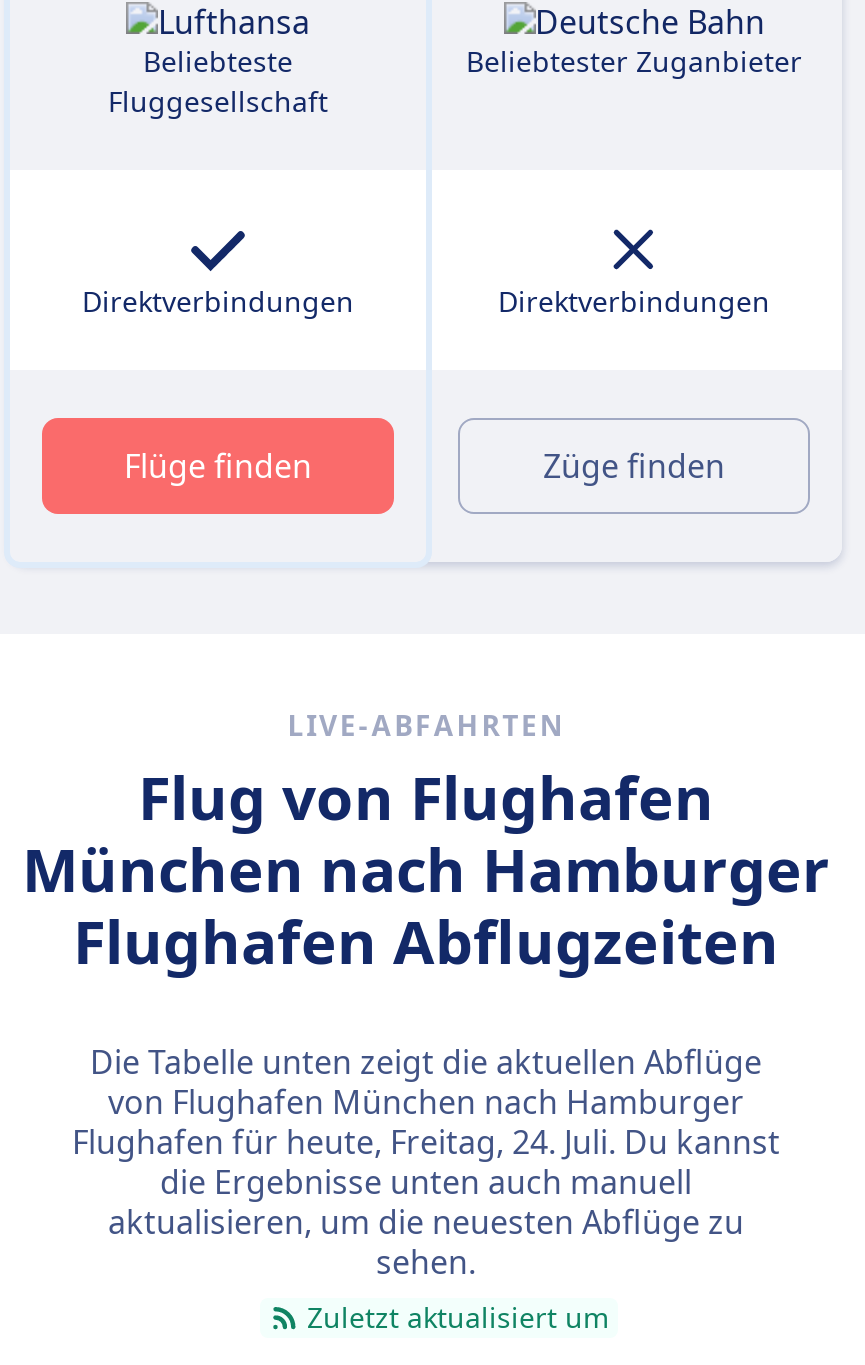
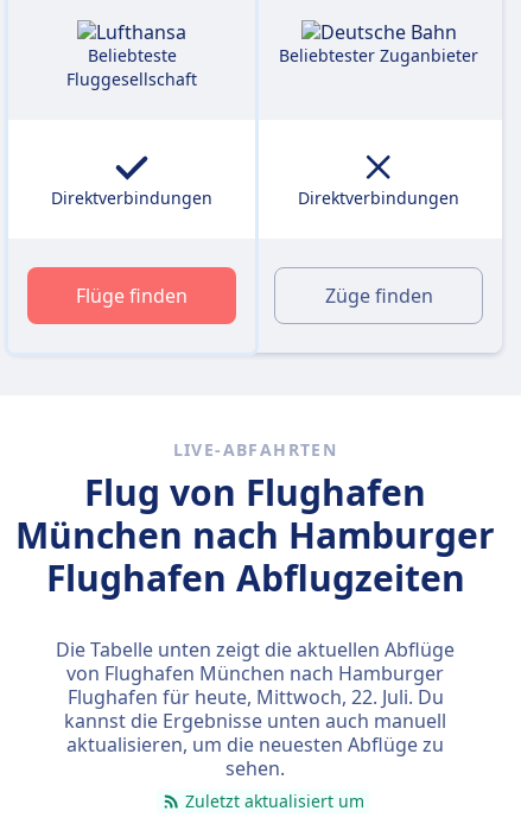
[72,1120,780,1204] Flughafen für heute, Freitag, 24. Juli. Du kannst | die Ergebnisse unten auch manuell -> [64,684,446,734] Flughafen für heute, Mittwoch, 22. Juli. Du | kannst die Ergebnisse unten auch manuell

